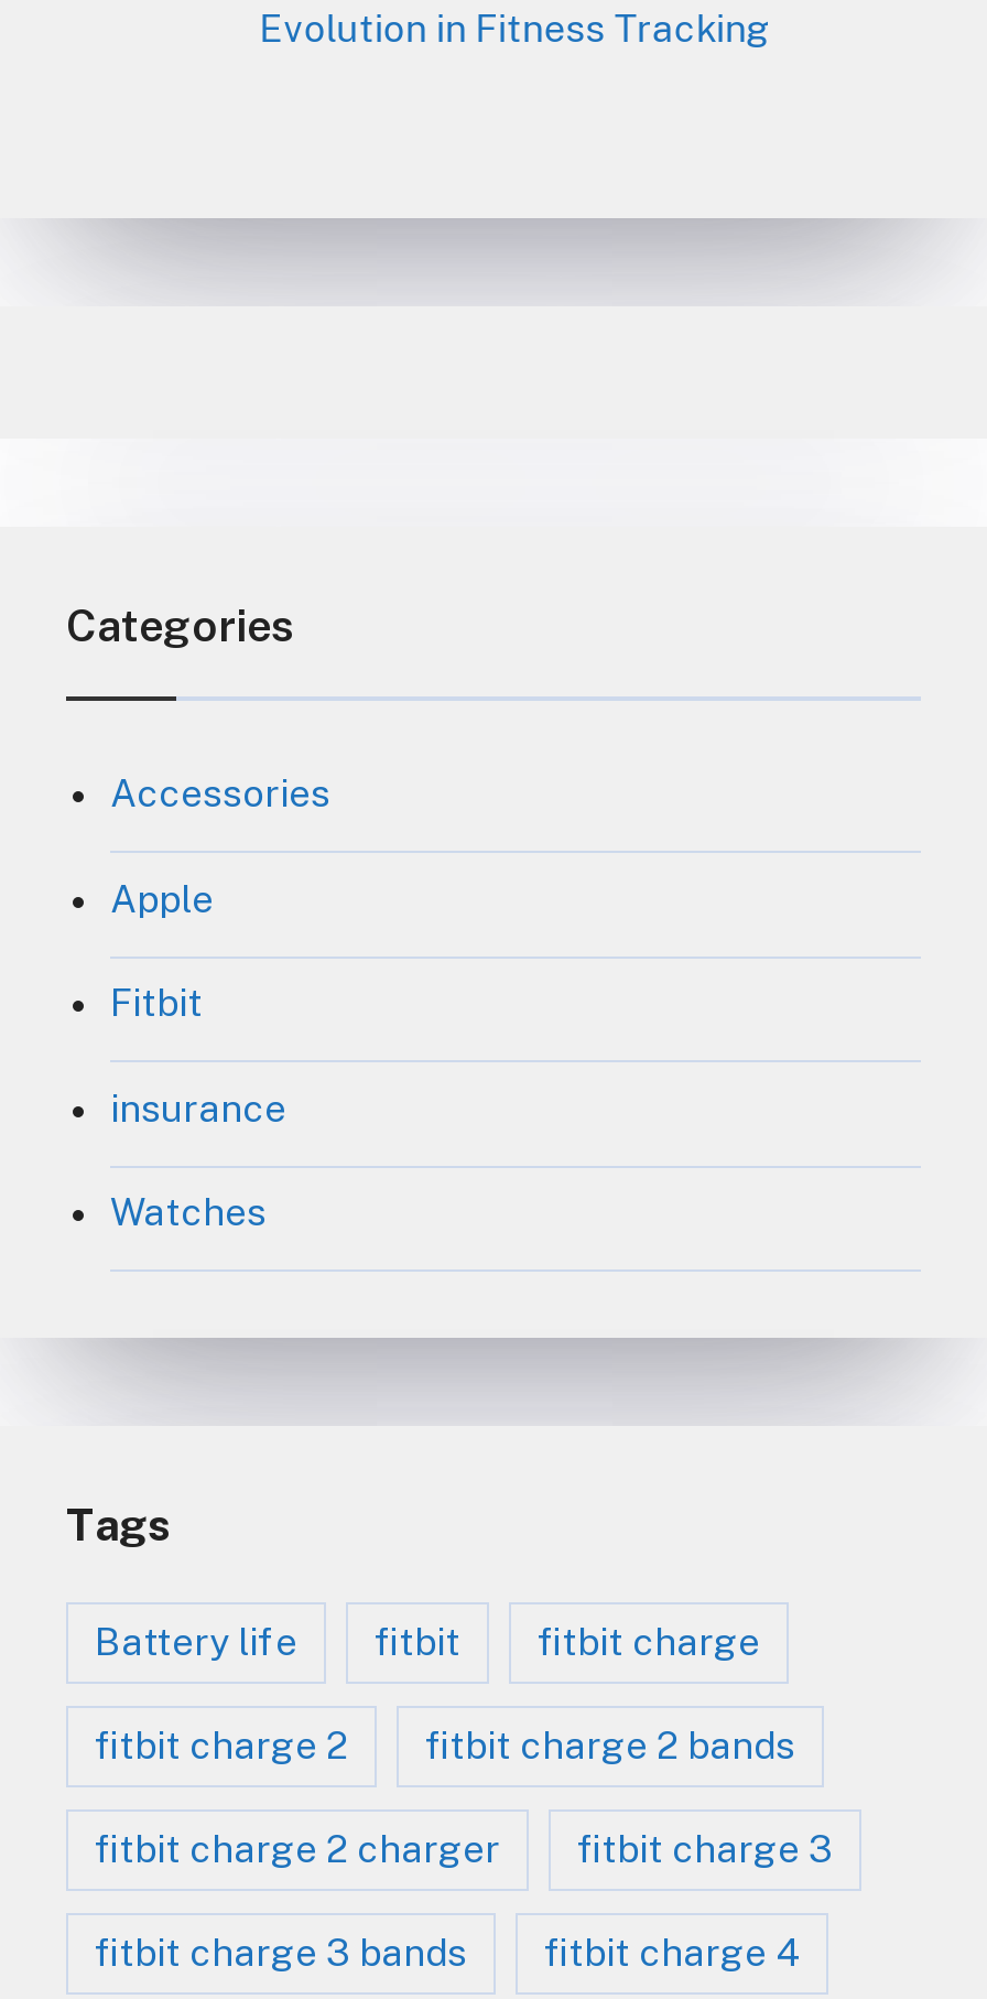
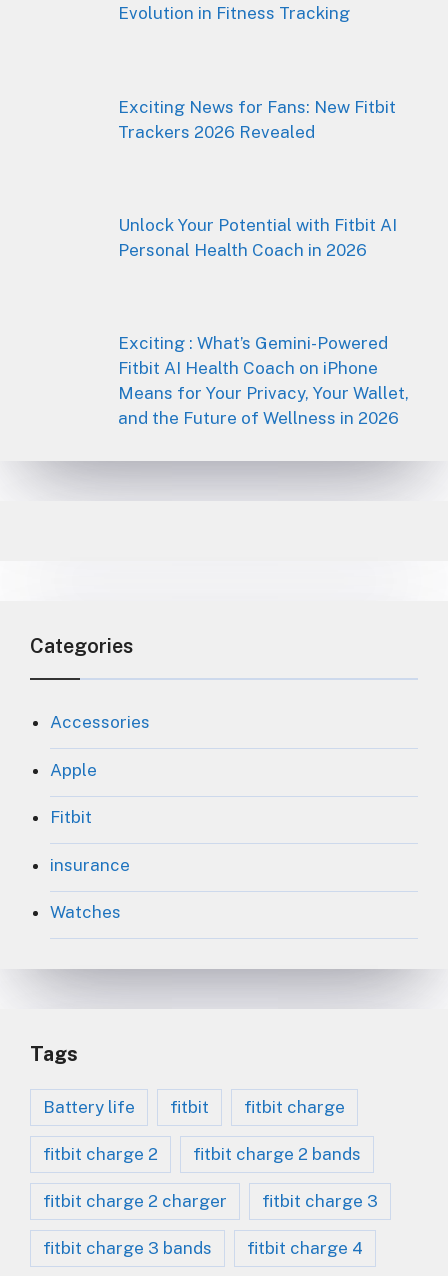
none -> [118,97,396,142] Exciting News for Fans: New Fitbit | Trackers 2026 Revealed
none -> [118,215,397,260] Unlock Your Potential with Fitbit AI | Personal Health Coach in 2026
none -> [118,333,409,428] Exciting : What’s Gemini-Powered | Fitbit AI Health Coach on iPhone | Means for Your Privacy, Your Wallet, | and the Future of Wellness in 2026

